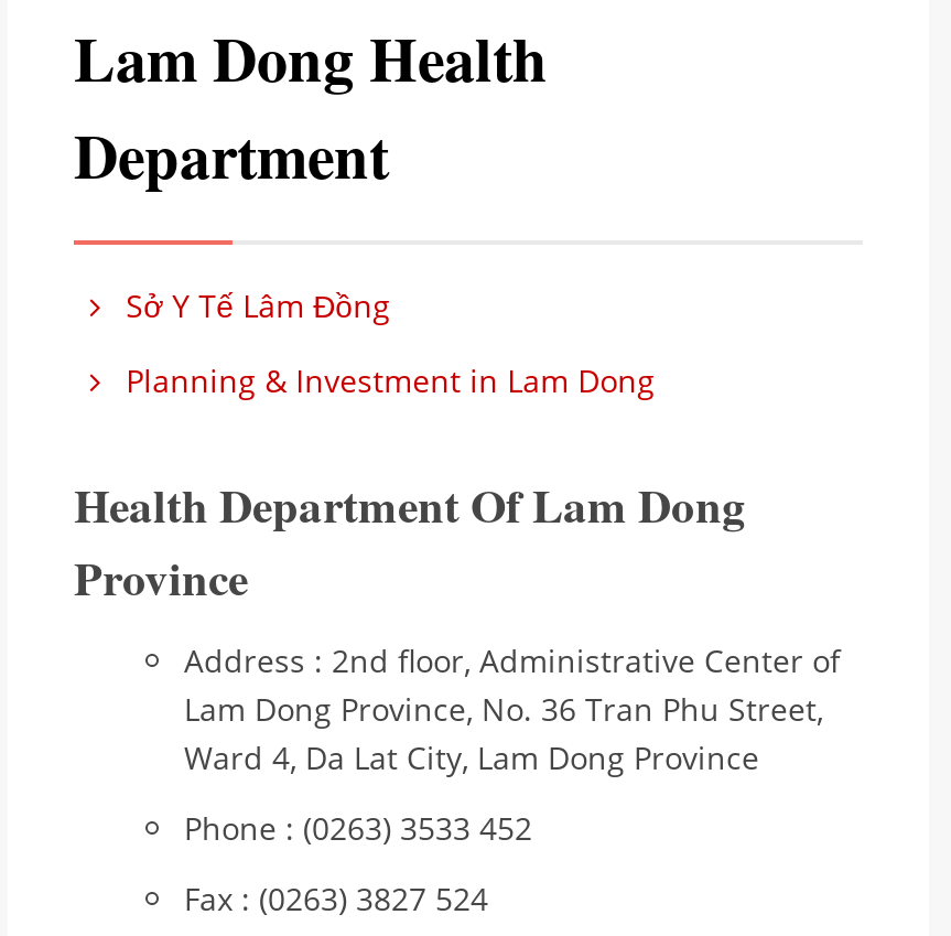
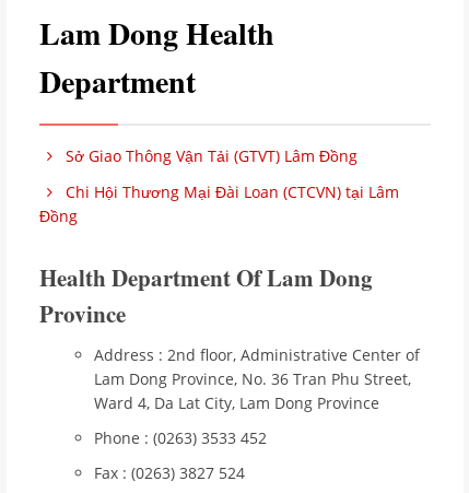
[117,285,390,327] Sở Y Tế Lâm Đồng -> [61,146,357,166] Sở Giao Thông Vận Tải (GTVT) Lâm Đồng
[117,360,655,402] Planning & Investment in Lam Dong -> [39,182,399,227] Chi Hội Thương Mại Đài Loan (CTCVN) tại Lâm | Đồng

